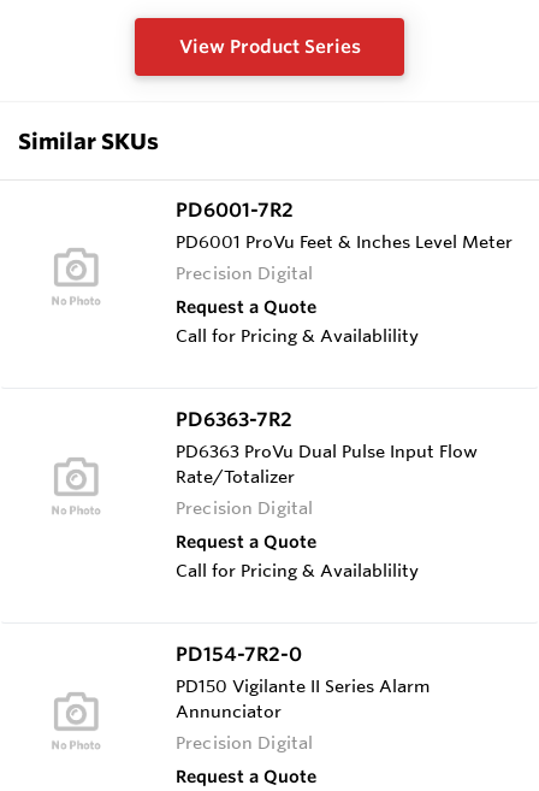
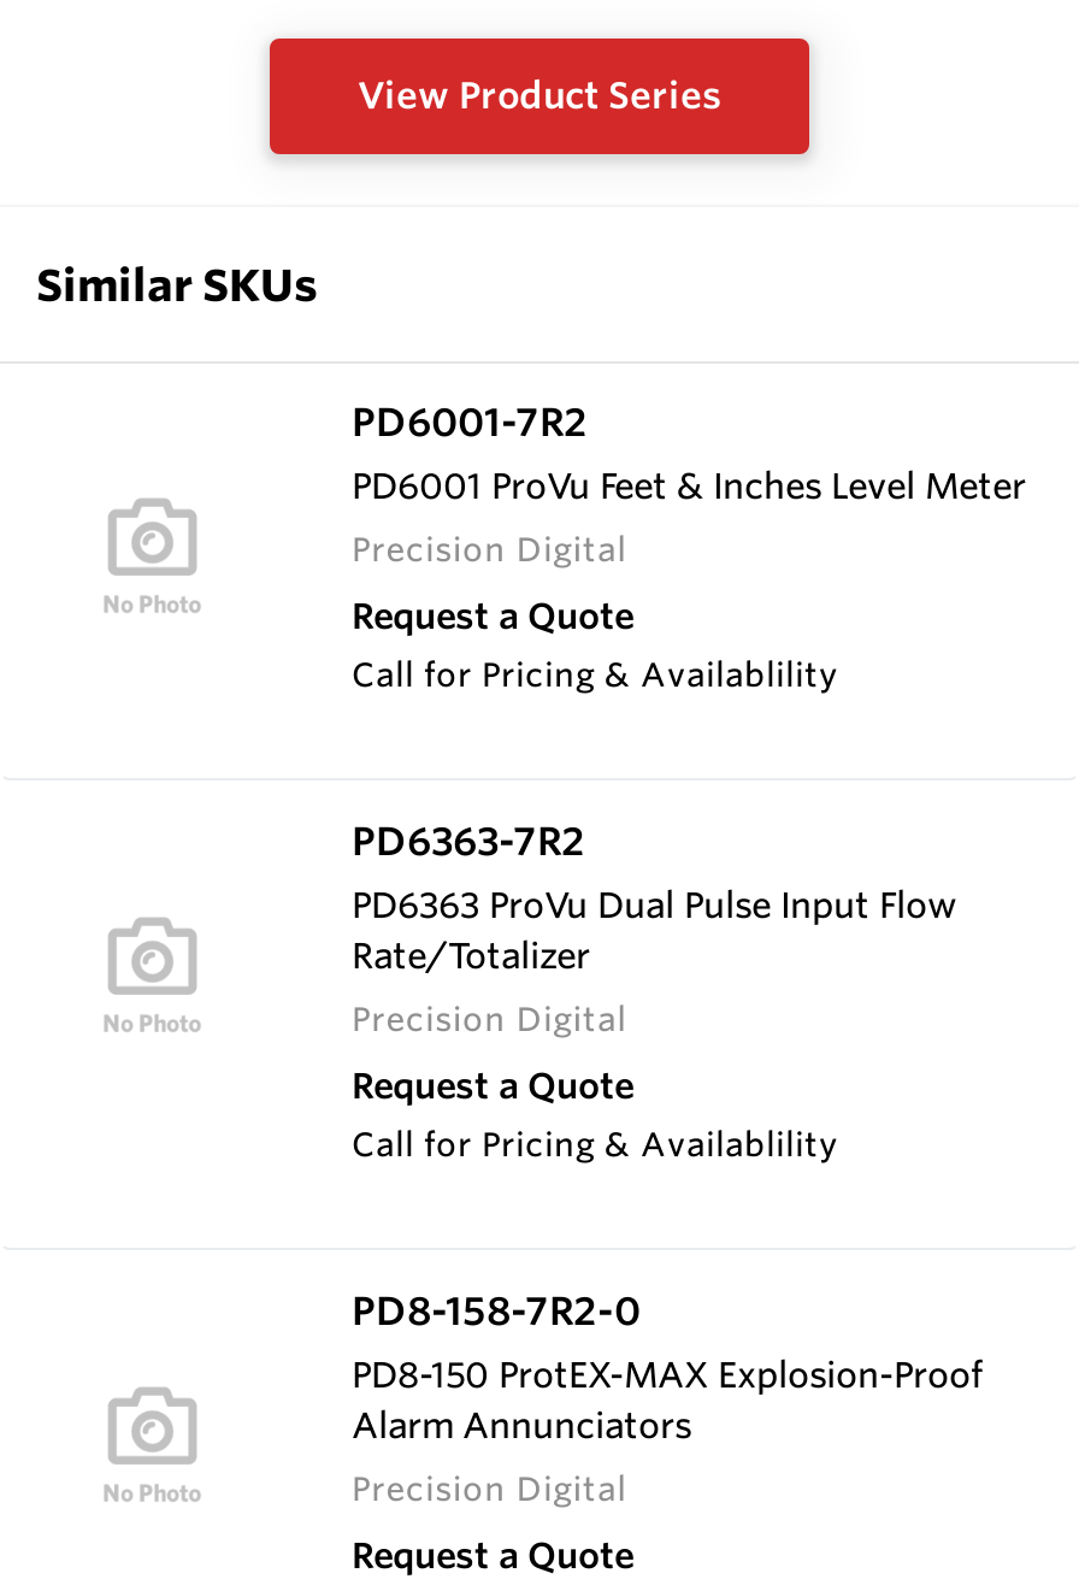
[176,642,430,722] PD154-7R2-0 | PD150 Vigilante II Series Alarm | Annunciator -> [352,1286,983,1447] PD8-158-7R2-0 | PD8-150 ProtEX-MAX Explosion-Proof | Alarm Annunciators

